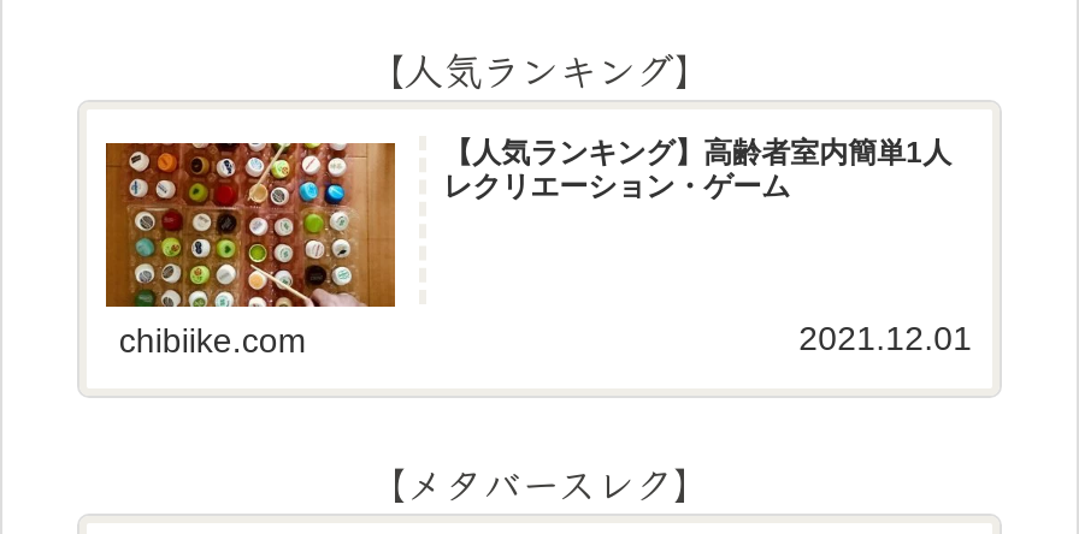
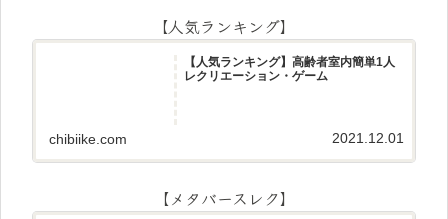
[104,140,397,308] [image] -> none

